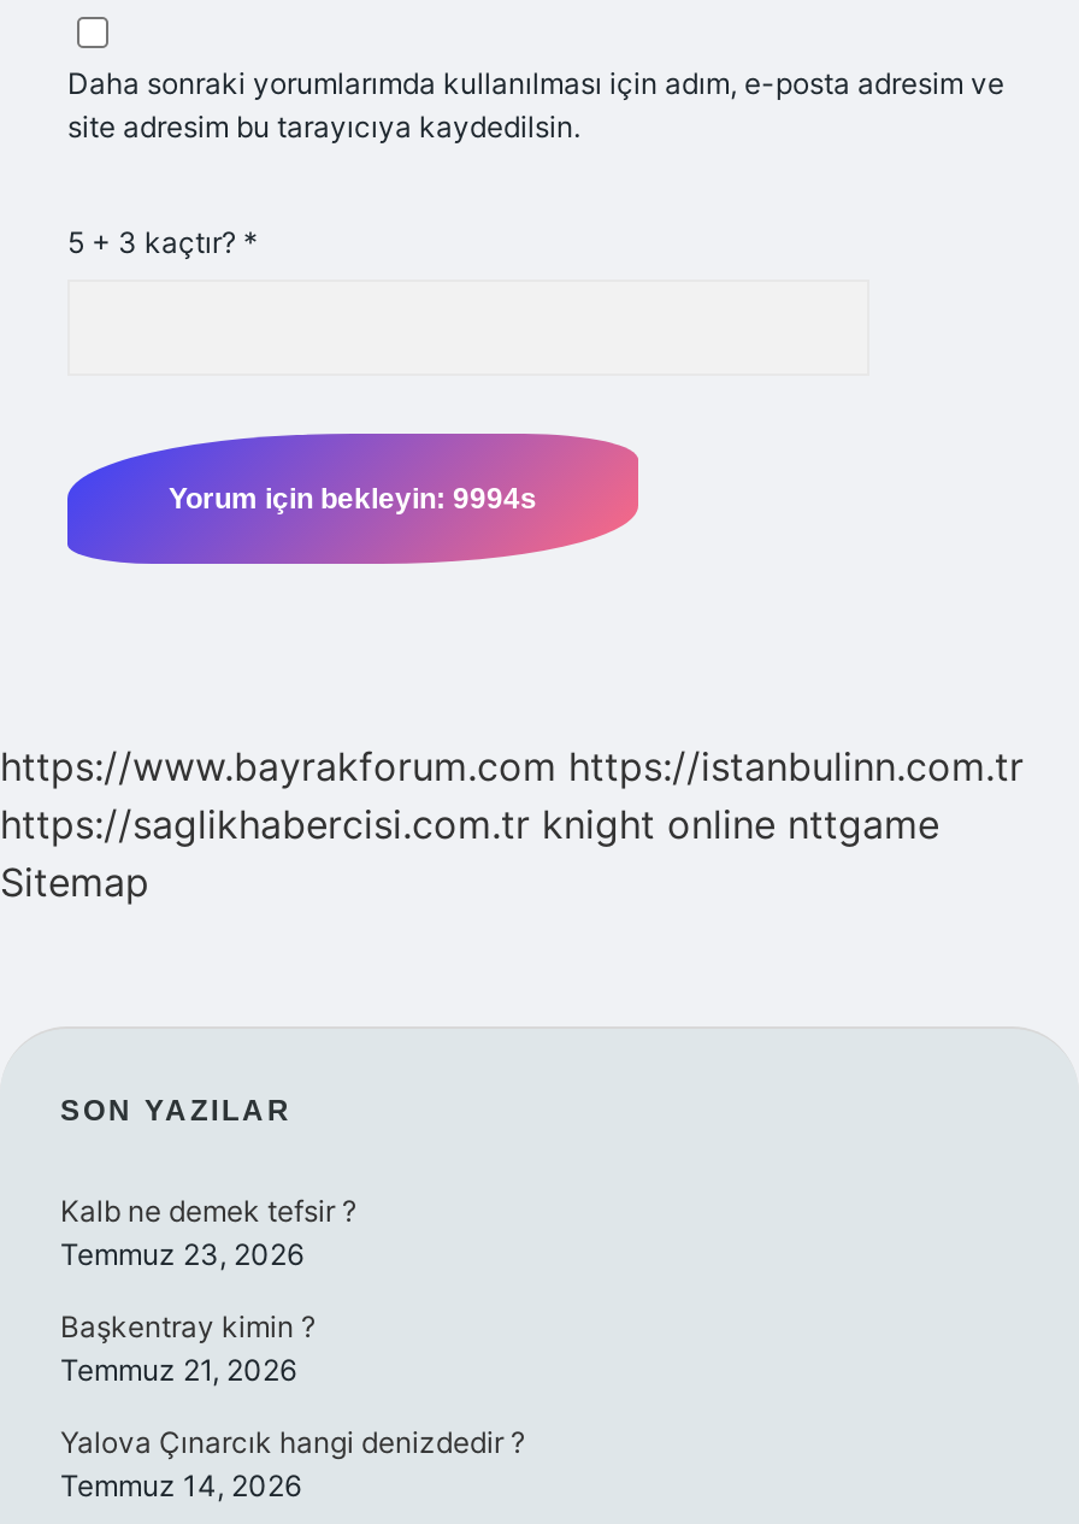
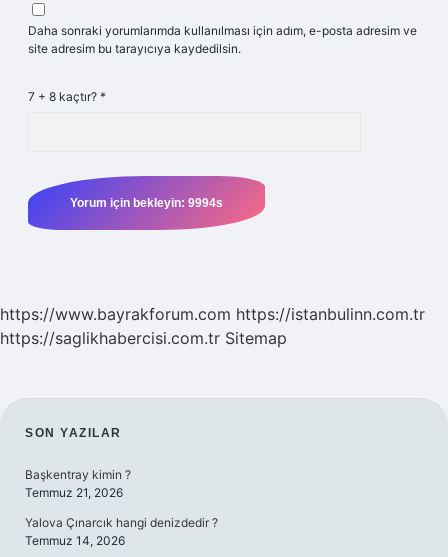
[67,224,258,260] 5 + 3 kaçtır? * -> [28,89,106,104] 7 + 8 kaçtır? *
[0,800,939,906] https://saglikhabercisi.com.tr knight online nttgame | Sitemap -> [0,328,287,348] https://saglikhabercisi.com.tr Sitemap
[60,1193,356,1272] Kalb ne demek tefsir ? | Temmuz 23, 2026 -> none

